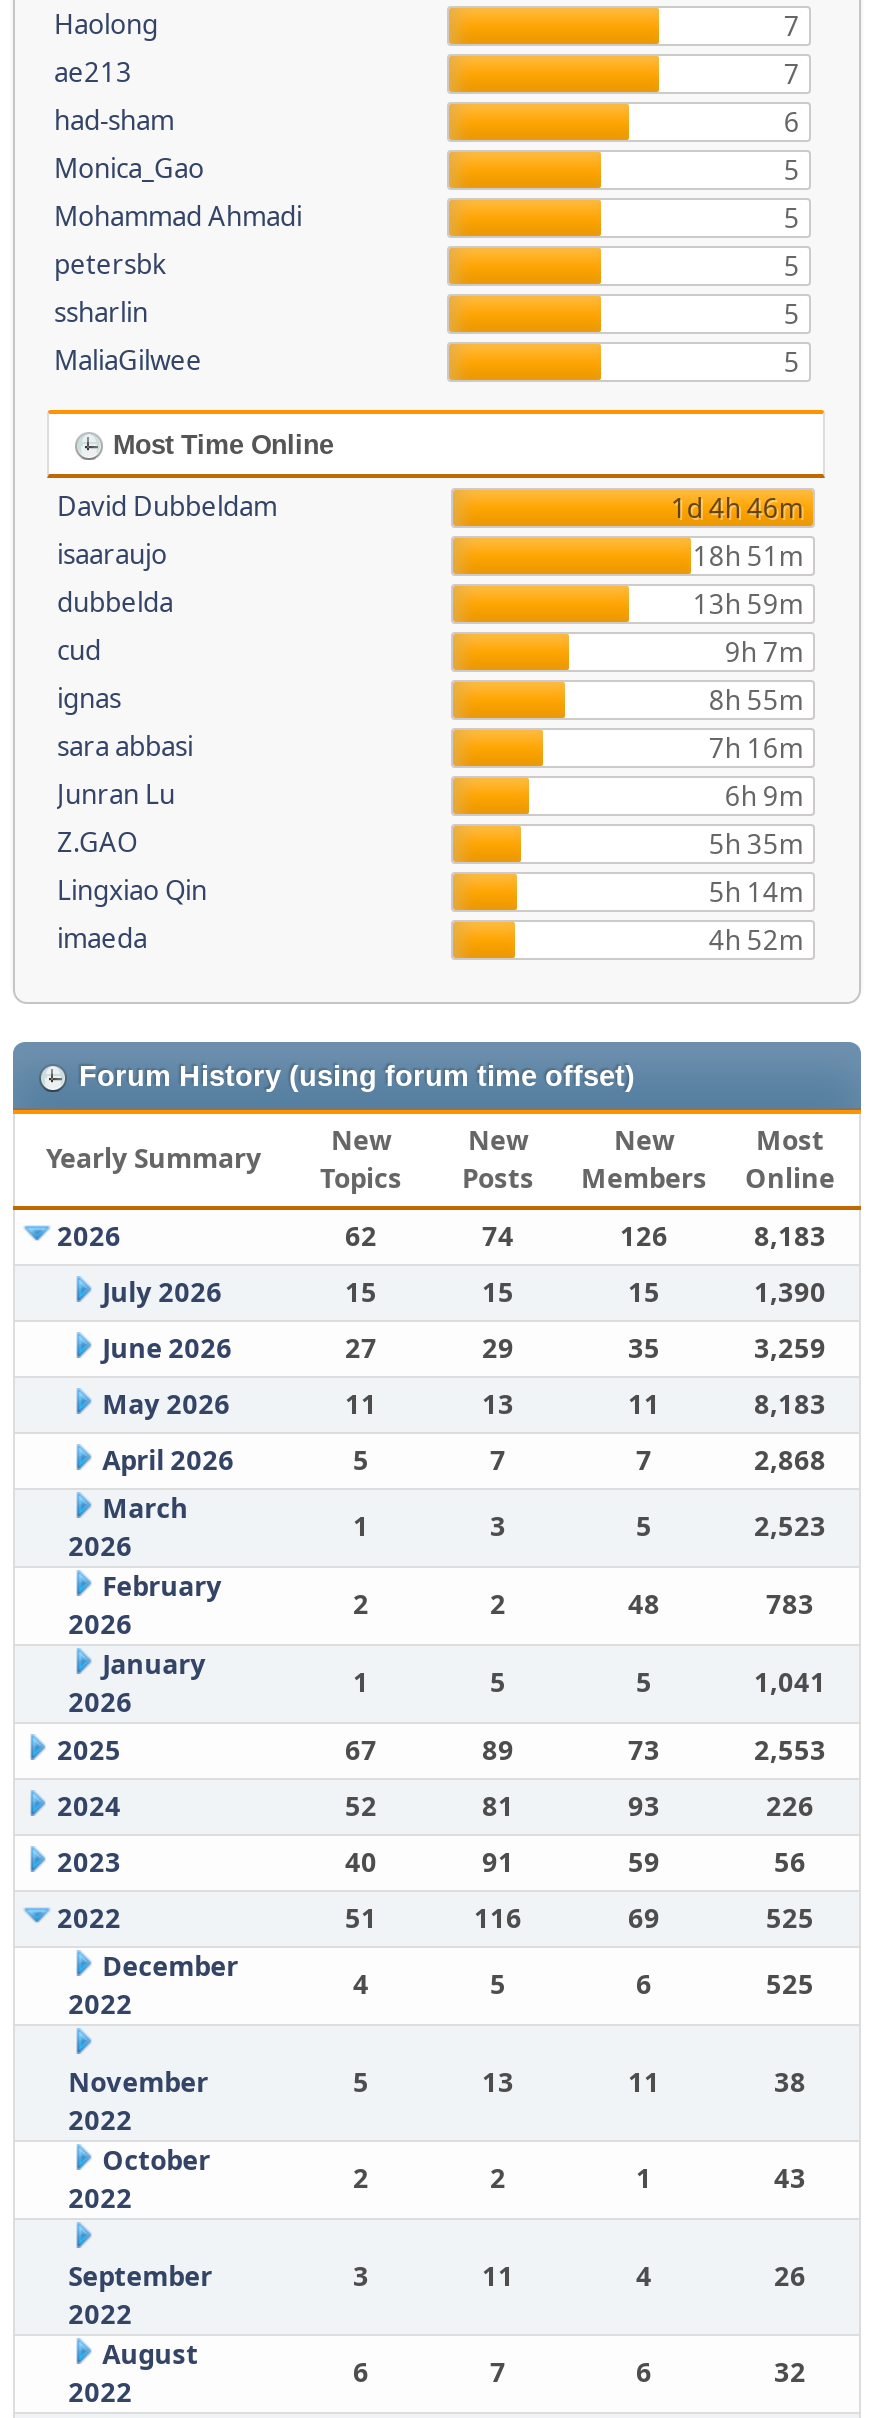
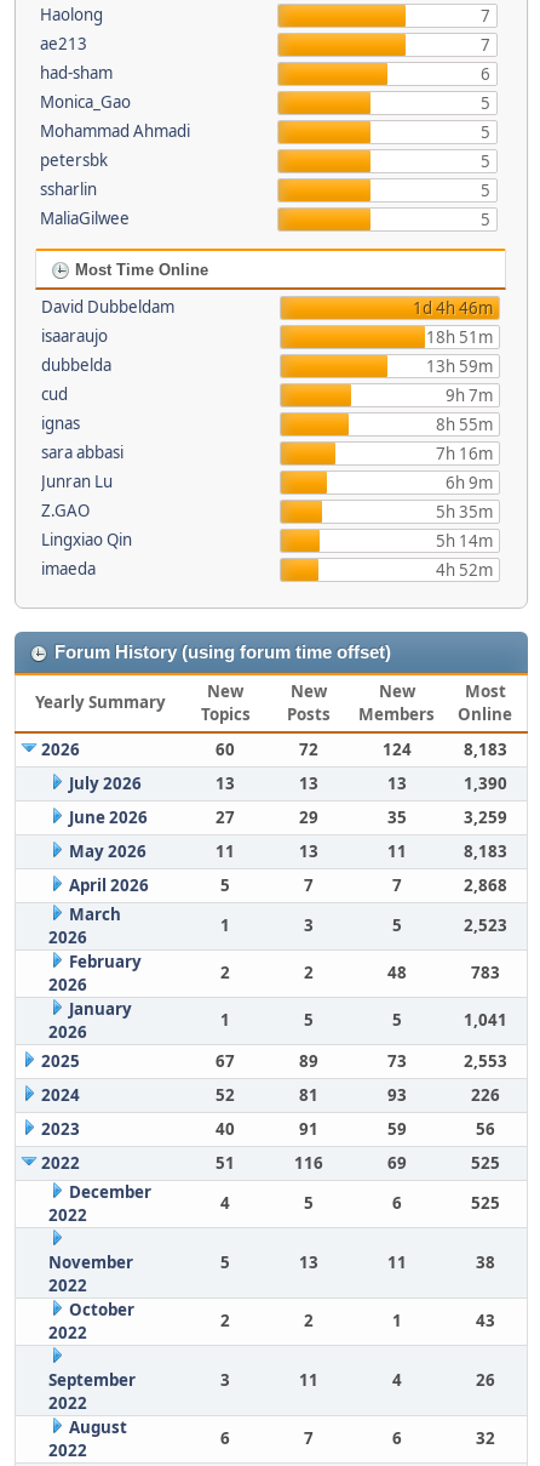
[345,1218,377,1254] 62 -> [216,738,235,760] 60
[482,1218,514,1254] 74 -> [298,738,318,760] 72
[620,1218,668,1254] 126 -> [382,738,411,760] 124
[345,1274,377,1310] 15 -> [216,772,235,794] 13
[482,1274,514,1310] 15 -> [298,772,318,794] 13
[628,1274,660,1310] 15 -> [387,772,406,794] 13

